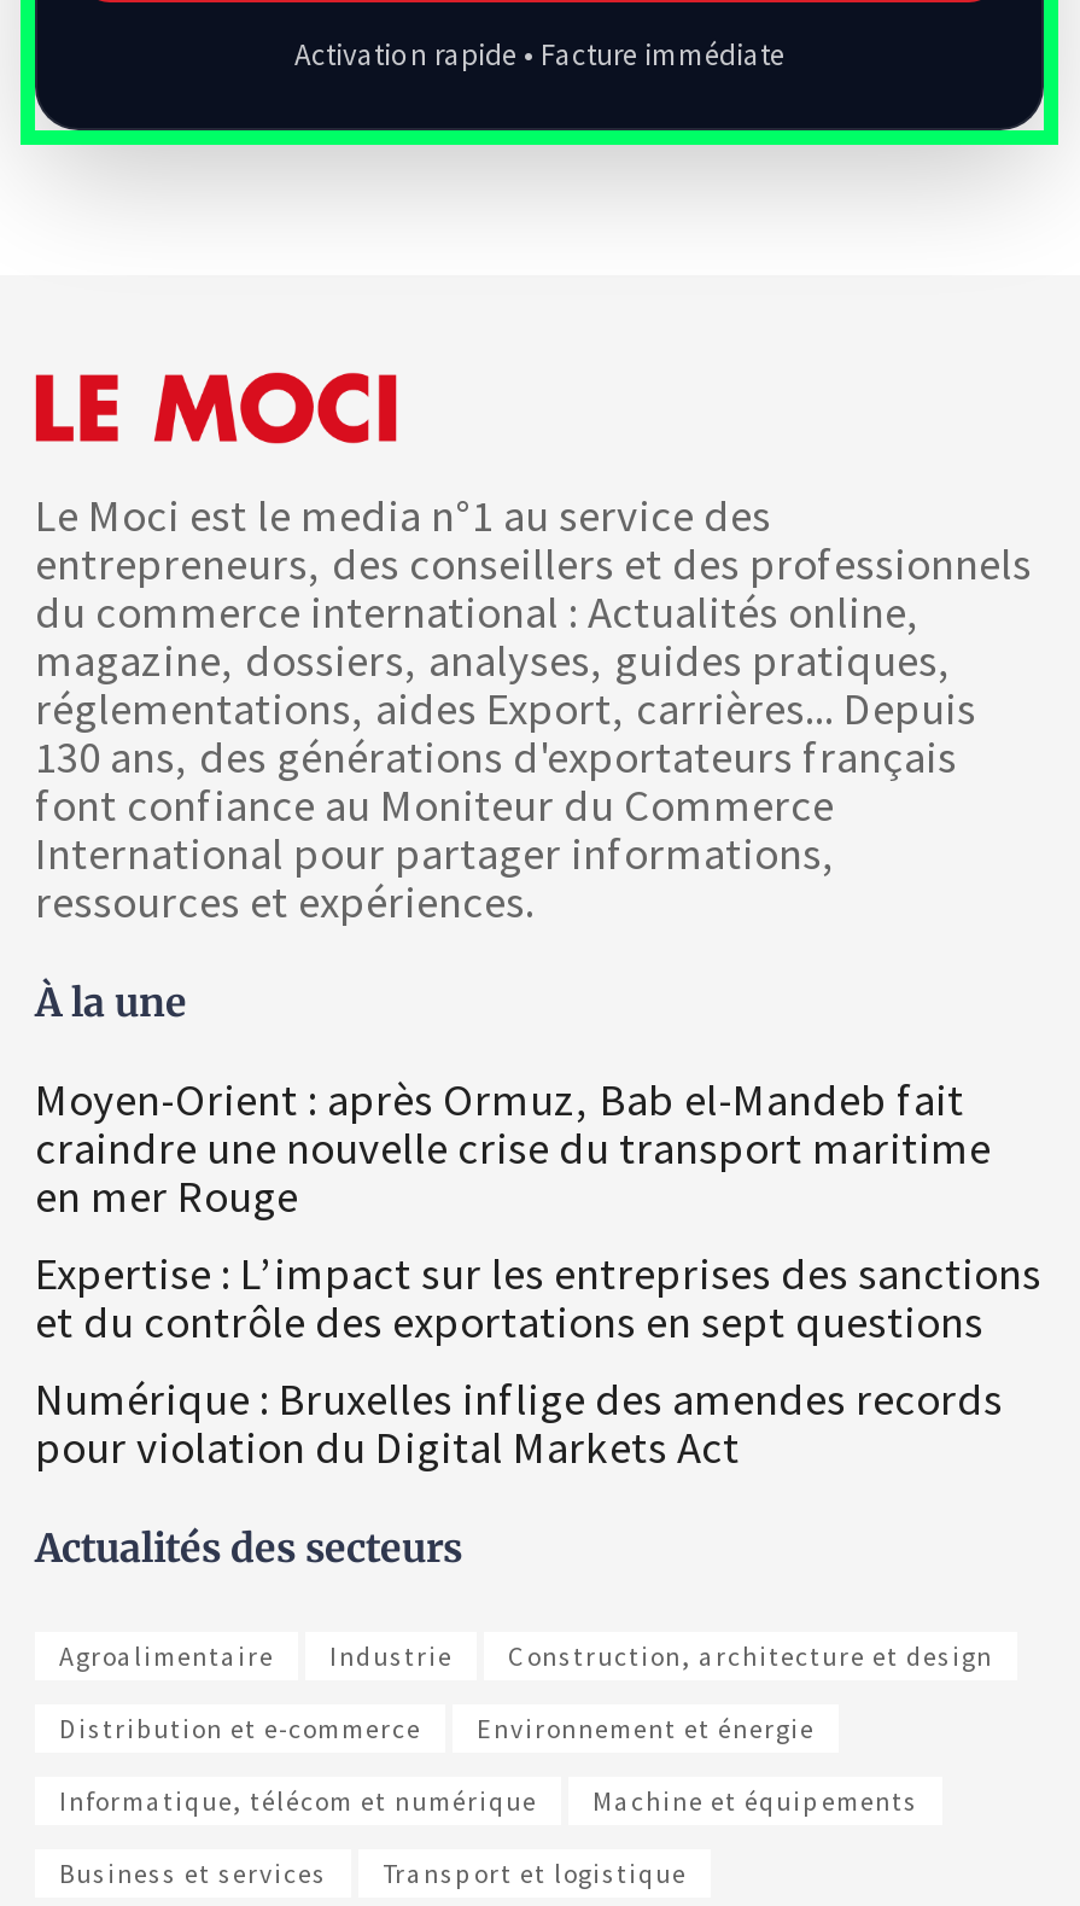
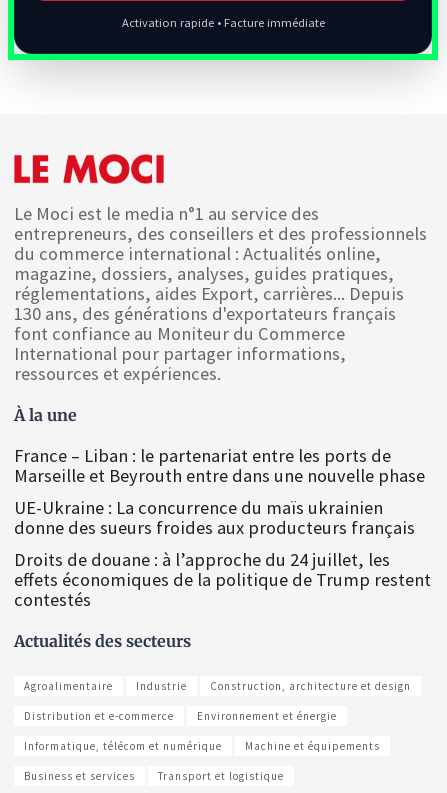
[35,1072,1041,1475] Moyen-Orient : après Ormuz, Bab el-Mandeb fait | craindre une nouvelle crise du transport maritime | en mer Rouge | Expertise : L’impact sur les entreprises des sanctions | et du contrôle des exportations en sept questions | Numérique : Bruxelles inflige des amendes records | pour violation du Digital Markets Act -> [14,444,431,611] France – Liban : le partenariat entre les ports de | Marseille et Beyrouth entre dans une nouvelle phase | UE-Ukraine : La concurrence du maïs ukrainien | donne des sueurs froides aux producteurs français | Droits de douane : à l’approche du 24 juillet, les | effets économiques de la politique de Trump restent | contestés

